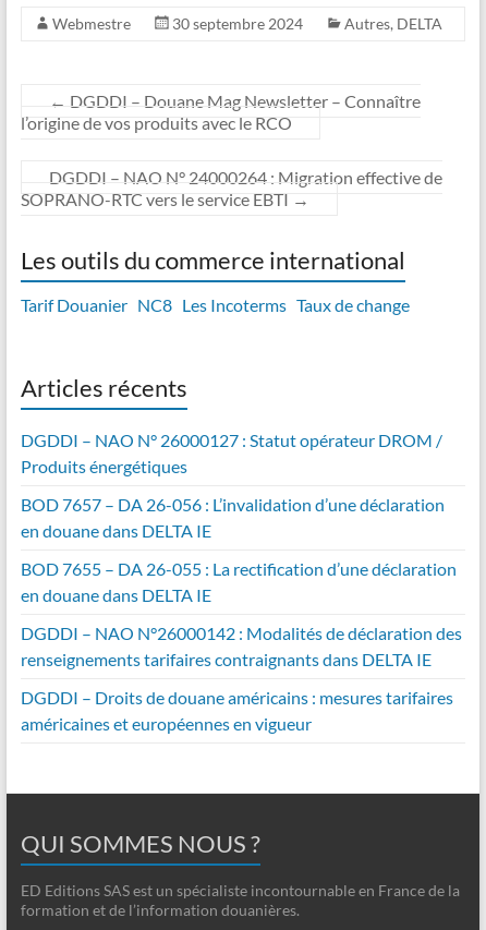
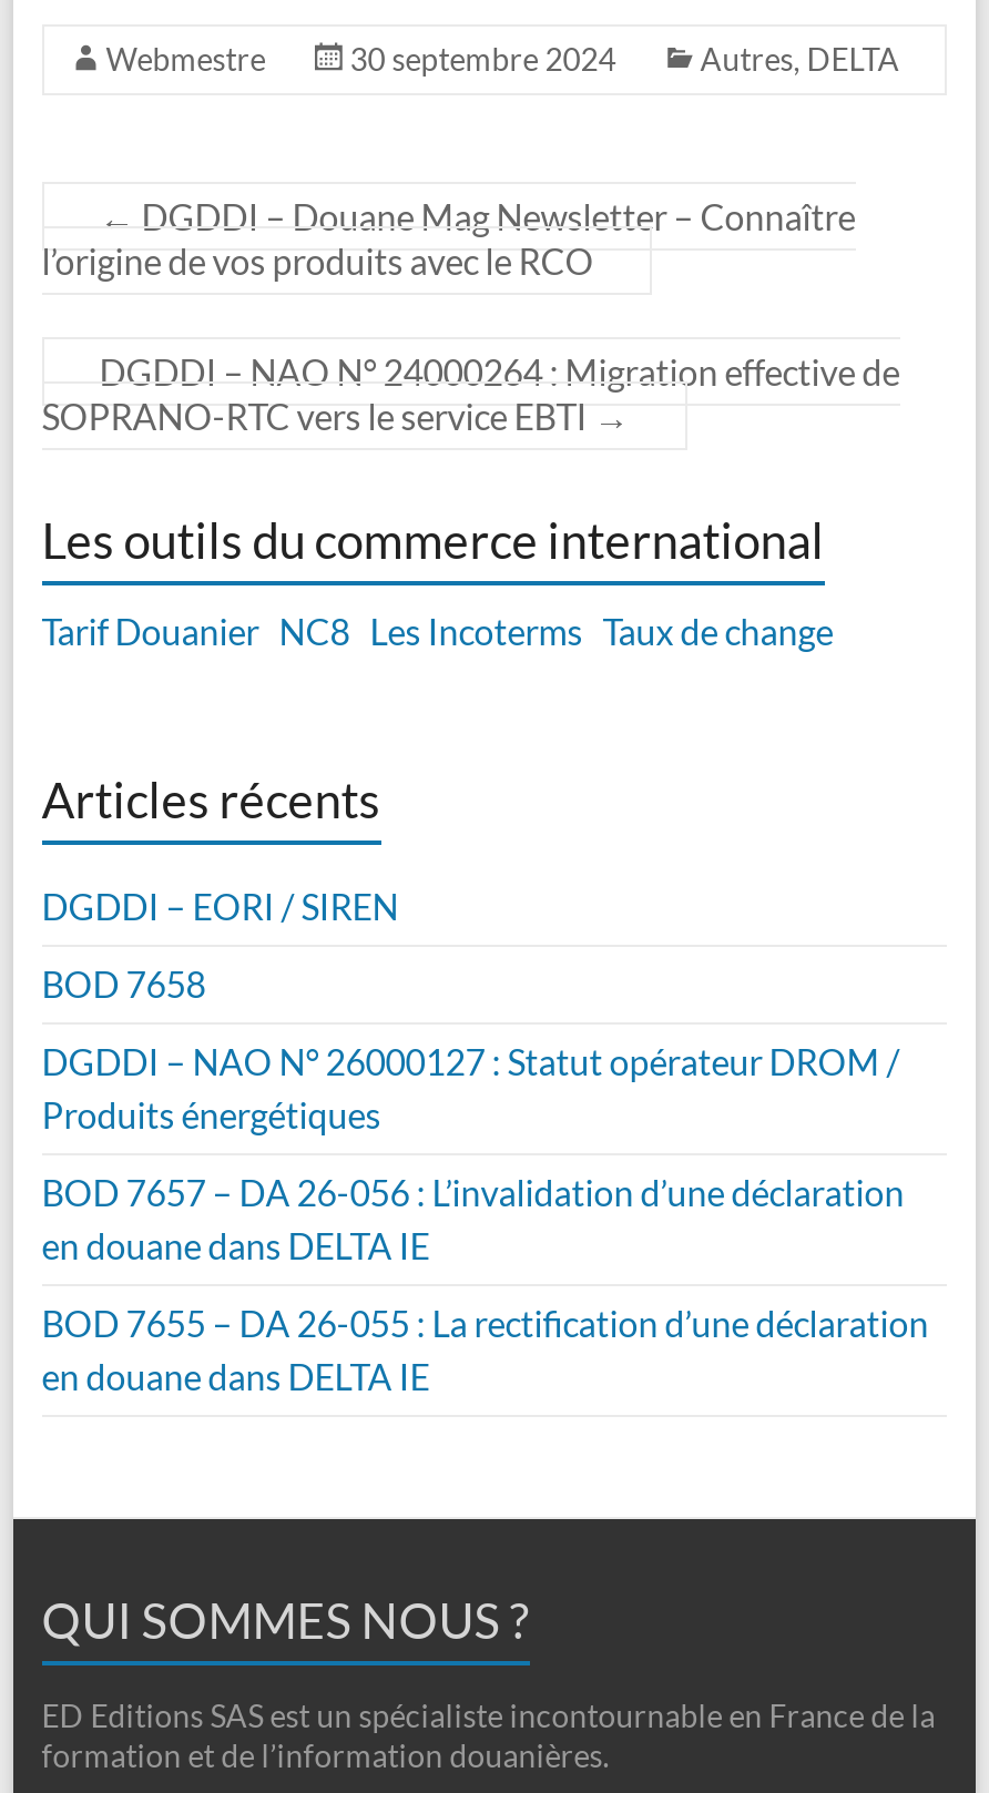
none -> [42,885,399,1005] DGDDI – EORI / SIREN | BOD 7658
moved [20,430,456,605] -> [42,1040,929,1397]: DGDDI – NAO N° 26000127 : Statut opérateur DROM / | Produits énergétiques | BOD 7657 – DA 26-056 : L’invalidation d’une déclaration | en douane dans DELTA IE | BOD 7655 – DA 26-055 : La rectification d’une déclaration | en douane dans DELTA IE
[20,623,462,734] DGDDI – NAO N°26000142 : Modalités de déclaration des | renseignements tarifaires contraignants dans DELTA IE | DGDDI – Droits de douane américains : mesures tarifaires | américaines et européennes en vigueur -> none

